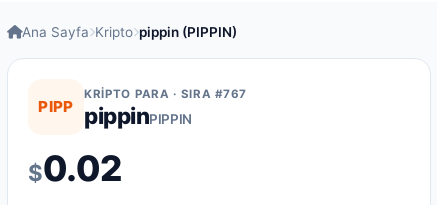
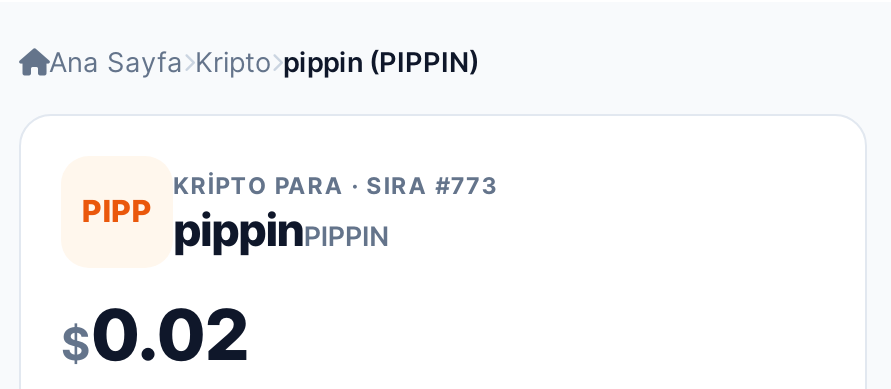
[84,86,247,100] KRIPTO PARA · SIRA #767 -> [173,171,499,199] KRIPTO PARA · SIRA #773

